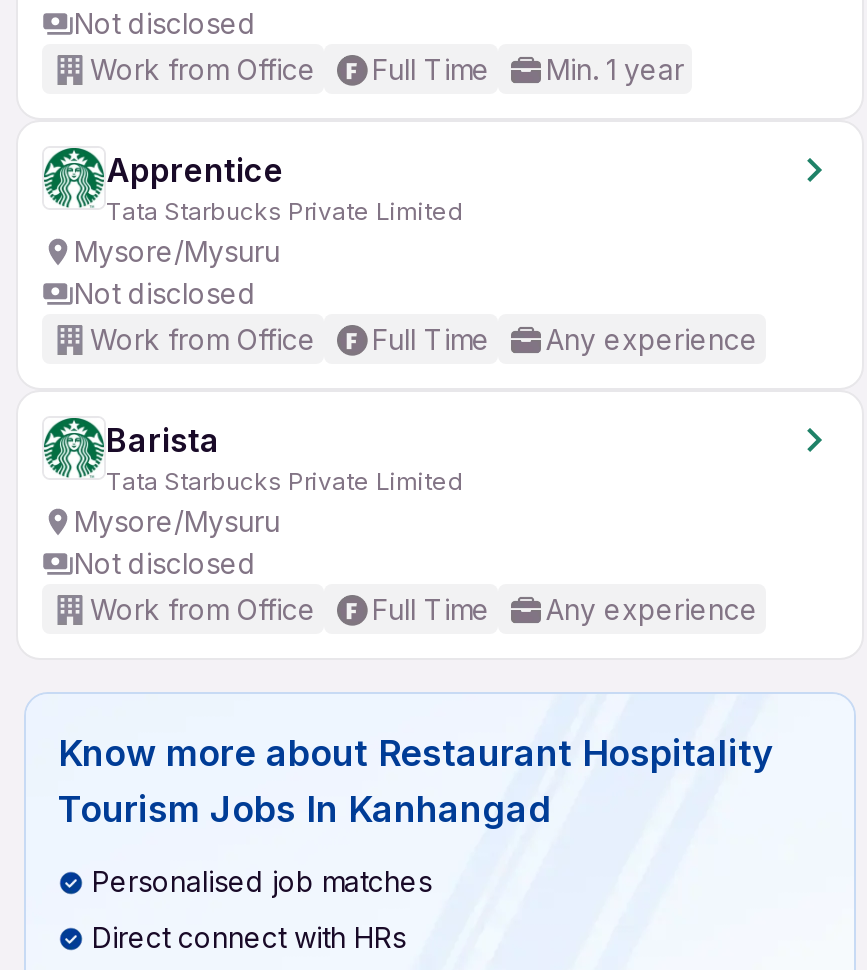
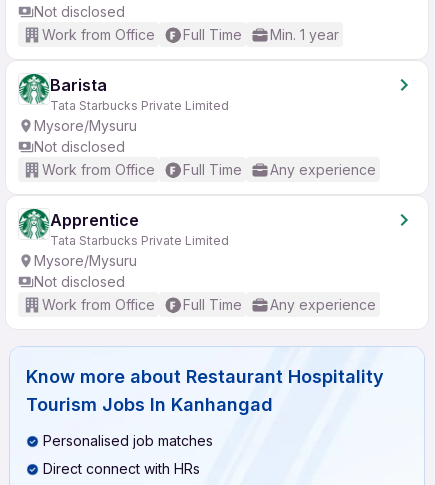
moved [106,150,284,190] -> [50,210,139,230]: Apprentice
moved [106,420,220,460] -> [50,75,107,95]: Barista

